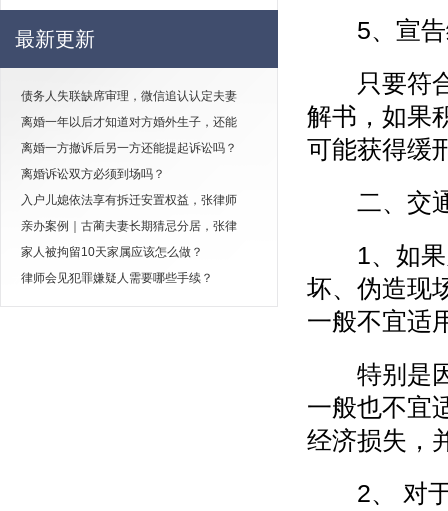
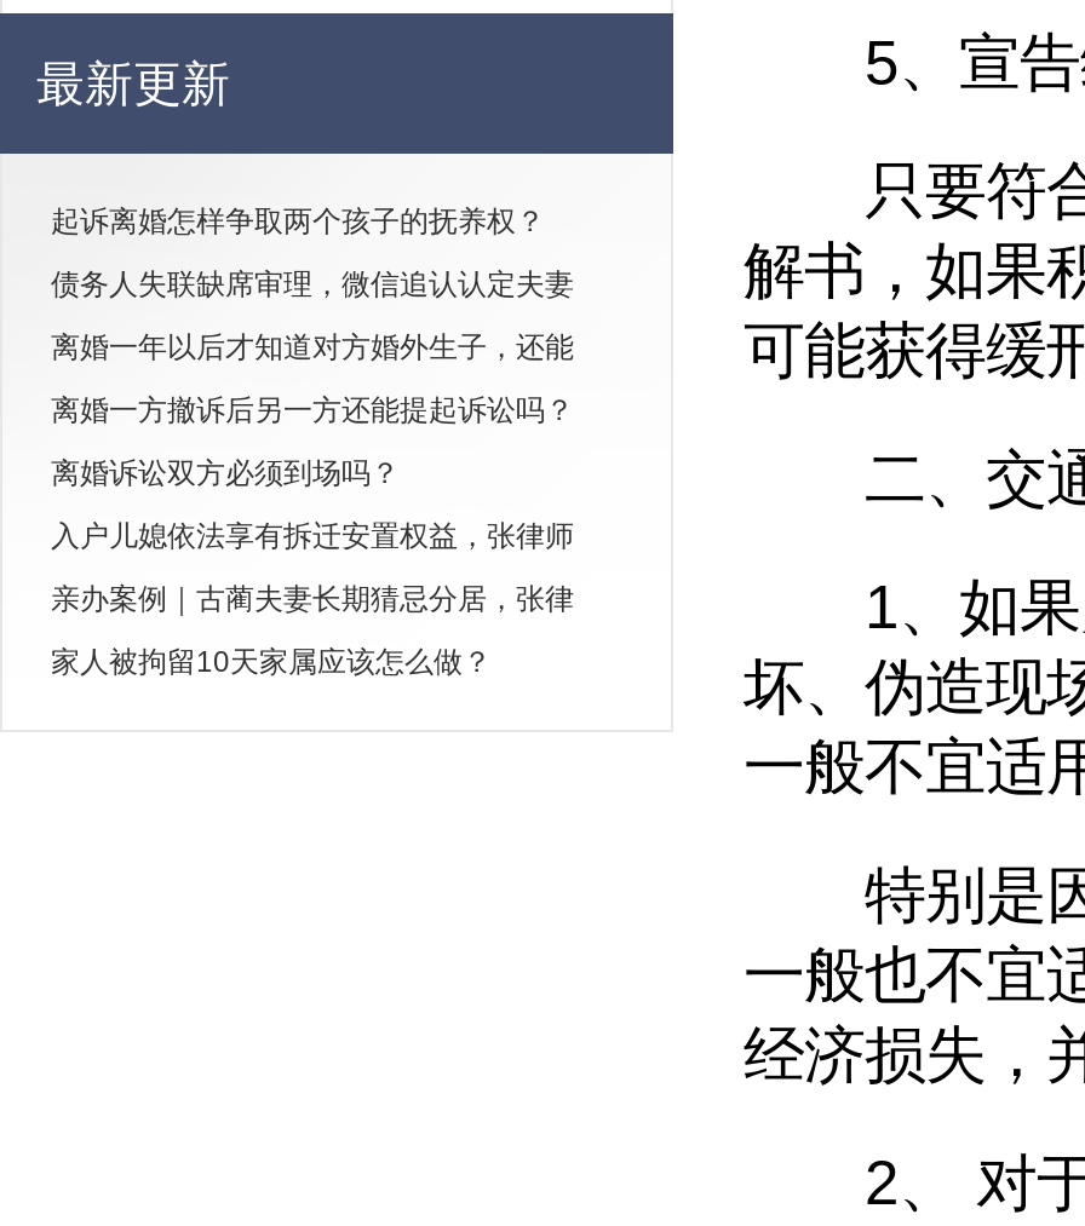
moved [21,89,237,259] -> [51,267,574,679]: 债务人失联缺席审理，微信追认认定夫妻 | 离婚一年以后才知道对方婚外生子，还能 | 离婚一方撤诉后另一方还能提起诉讼吗？ | 离婚诉讼双方必须到场吗？ | 入户儿媳依法享有拆迁安置权益，张律师 | 亲办案例｜古蔺夫妻长期猜忌分居，张律 | 家人被拘留10天家属应该怎么做？
none -> [51,205,545,238] 起诉离婚怎样争取两个孩子的抚养权？
[21,271,213,285] 律师会见犯罪嫌疑人需要哪些手续？ -> none

